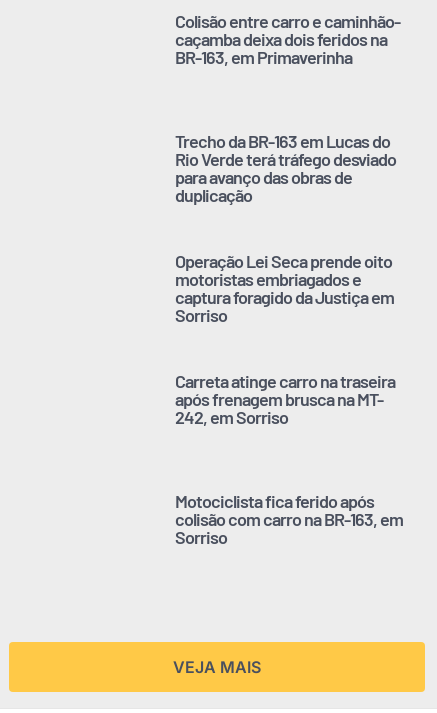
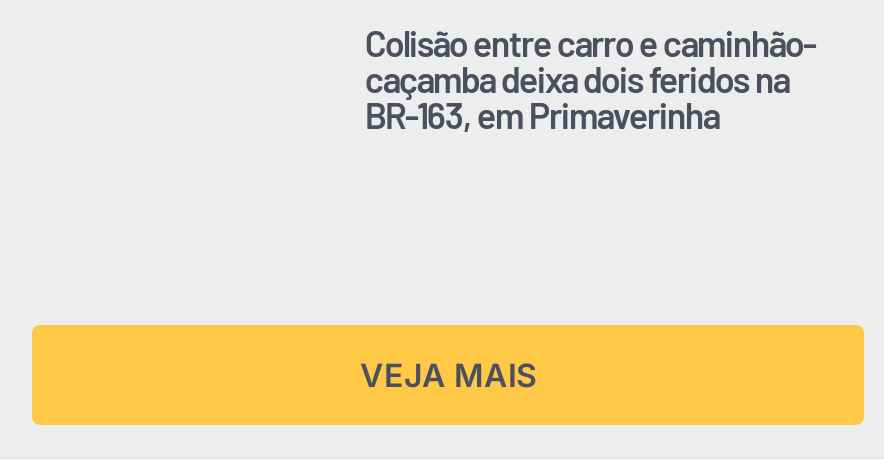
[175,130,396,428] Trecho da BR-163 em Lucas do | Rio Verde terá tráfego desviado | para avanço das obras de | duplicação | Operação Lei Seca prende oito | motoristas embriagados e | captura foragido da Justiça em | Sorriso | Carreta atinge carro na traseira | após frenagem brusca na MT- | 242, em Sorriso -> none
[175,490,403,548] Motociclista fica ferido após | colisão com carro na BR-163, em | Sorriso -> none

